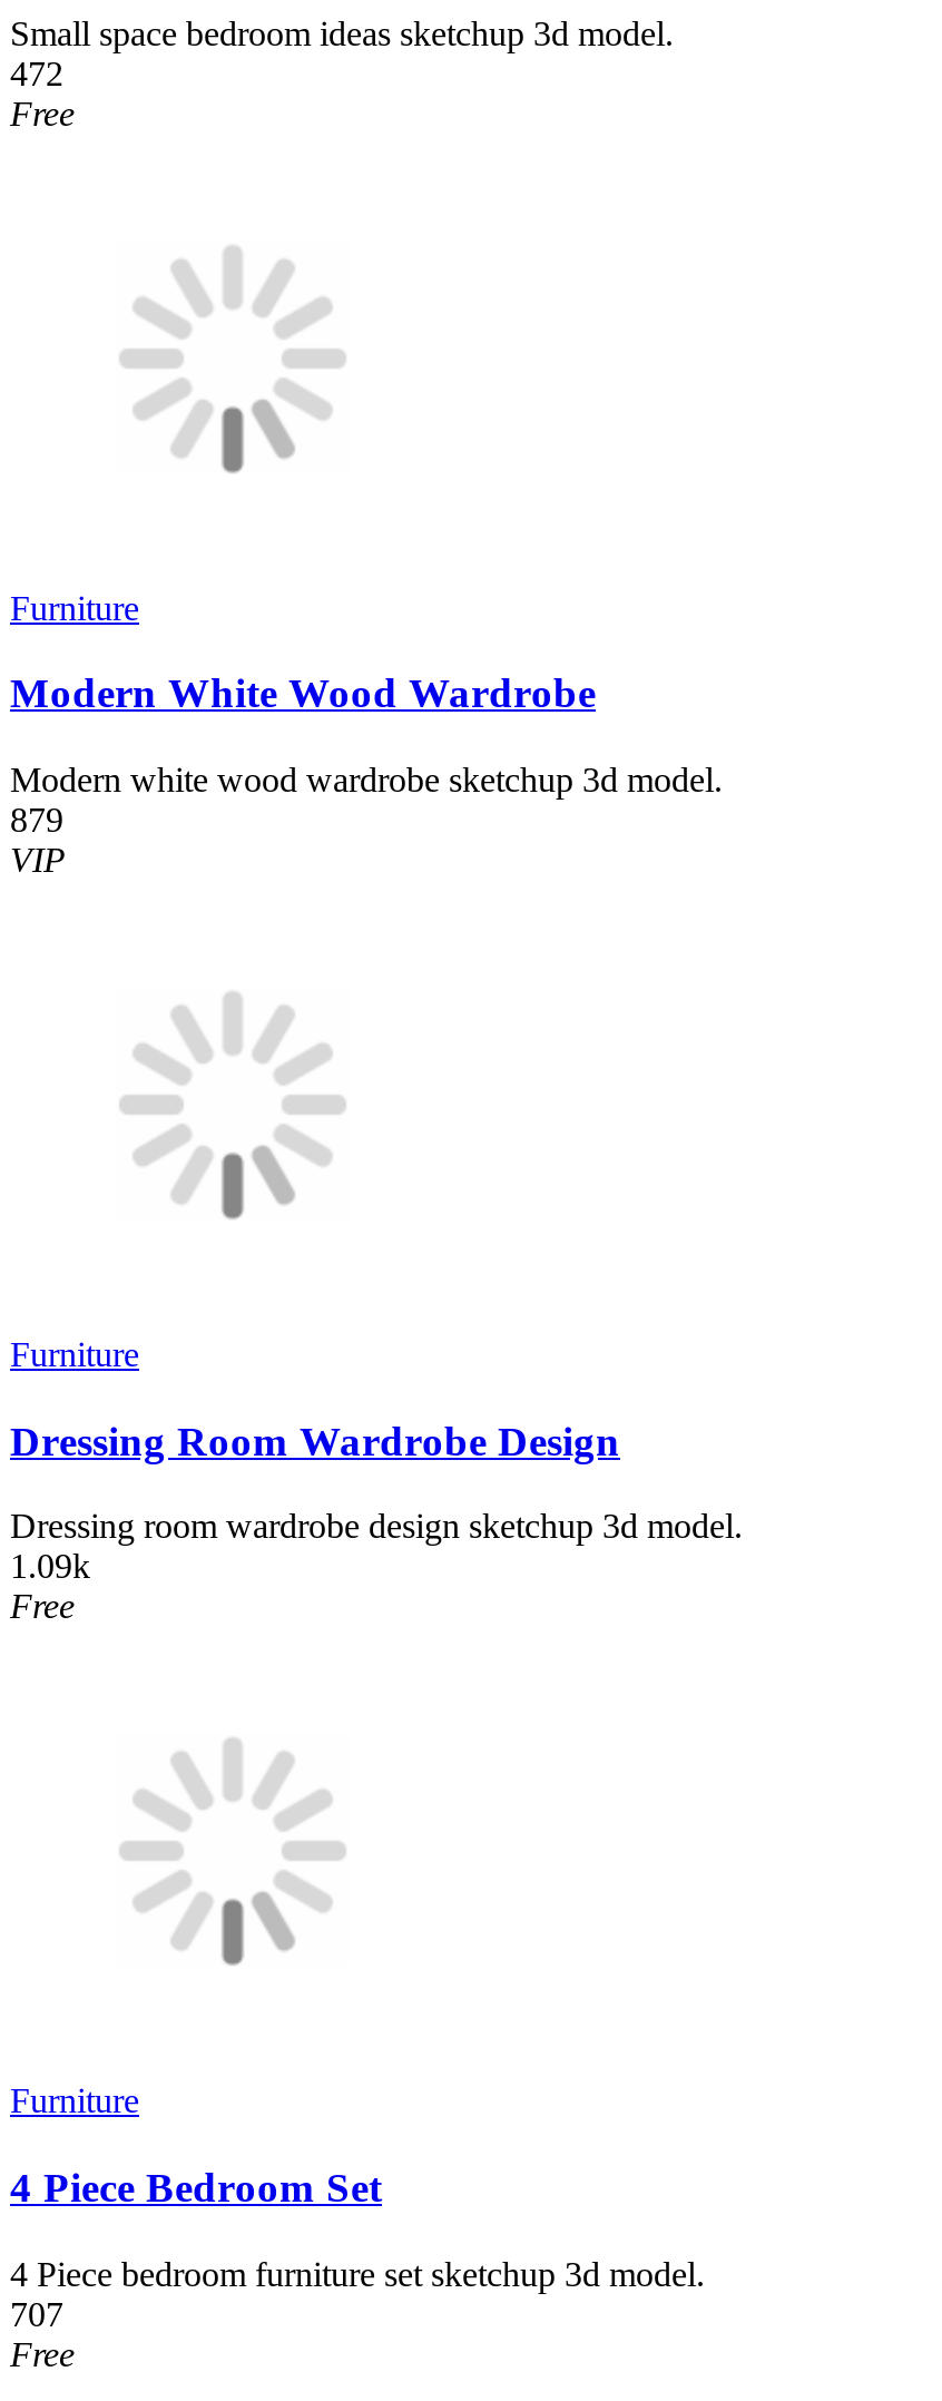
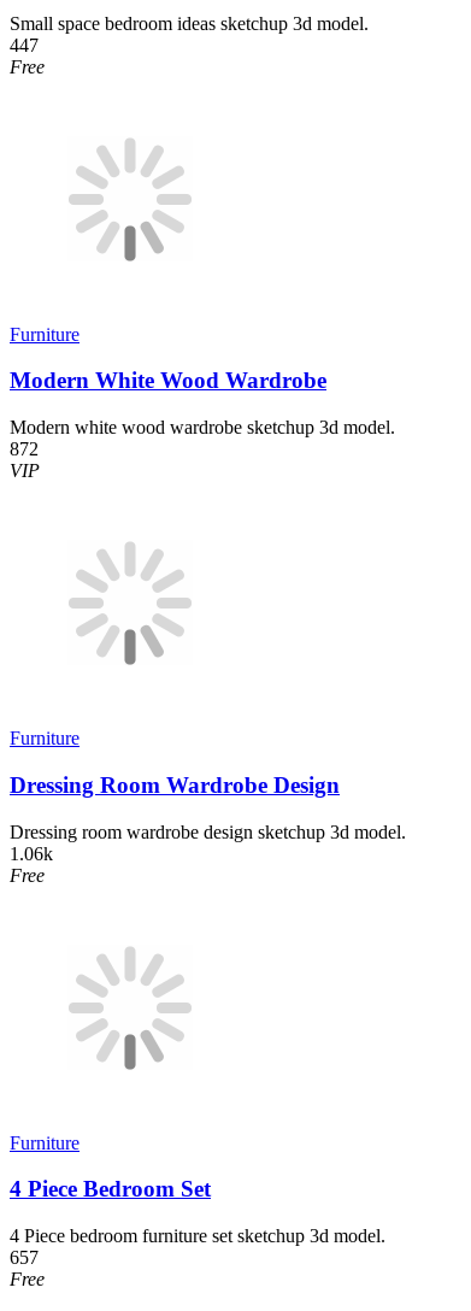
[10,54,63,92] 472 -> [10,35,39,55] 447
[10,801,63,839] 879 -> [10,439,39,459] 872
[10,1548,90,1586] 1.09k -> [10,843,53,863] 1.06k
[10,2295,63,2333] 707 -> [10,1247,39,1268] 657

